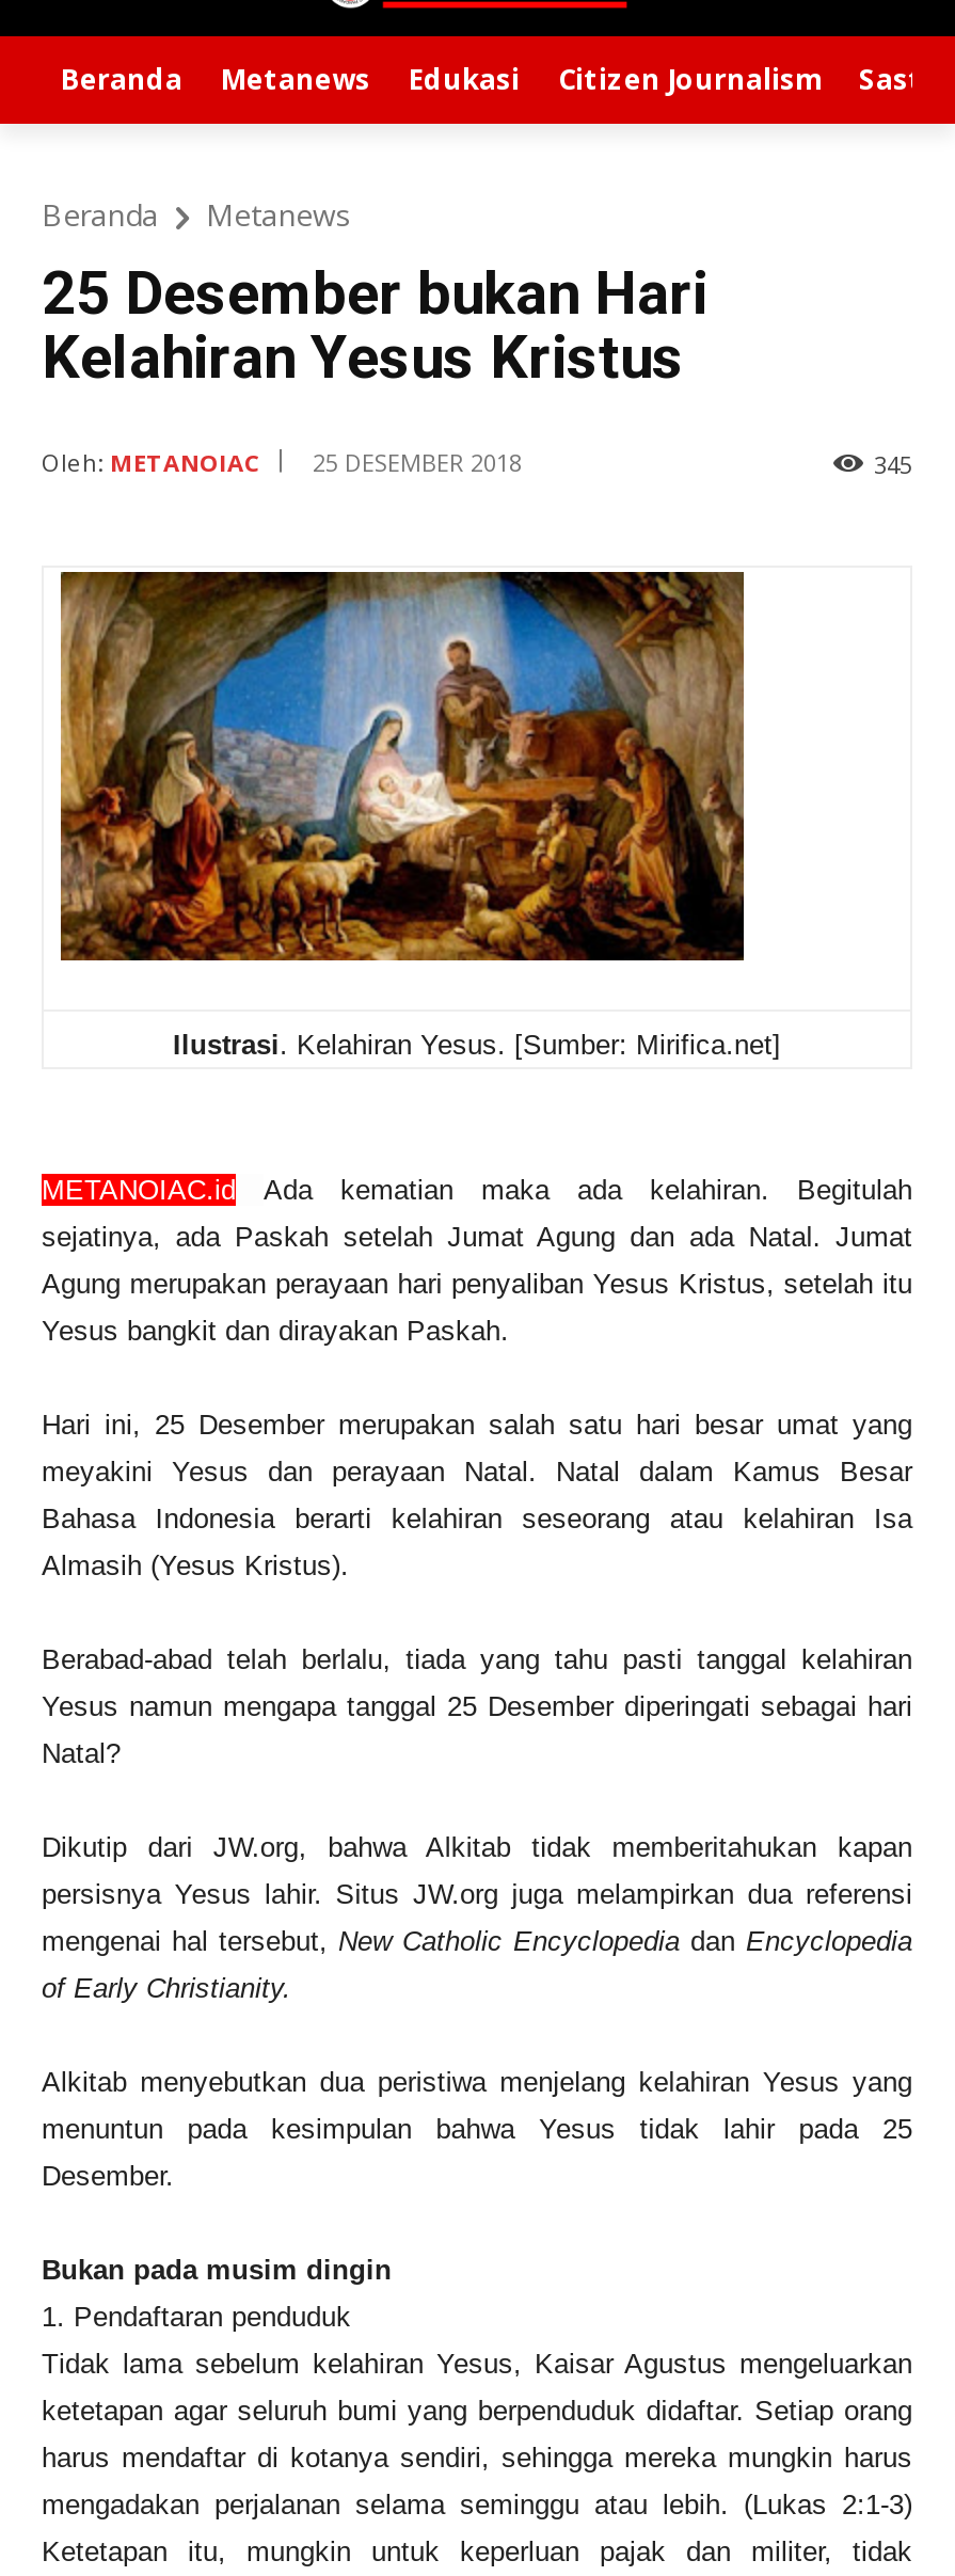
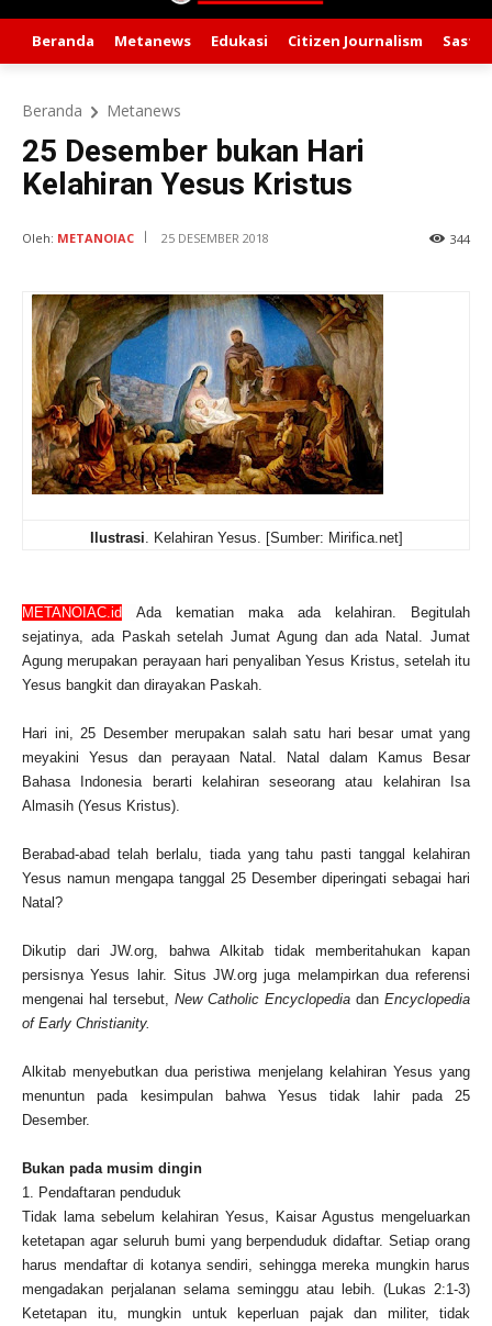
[874,448,912,480] 345 -> [450,230,470,247] 344

